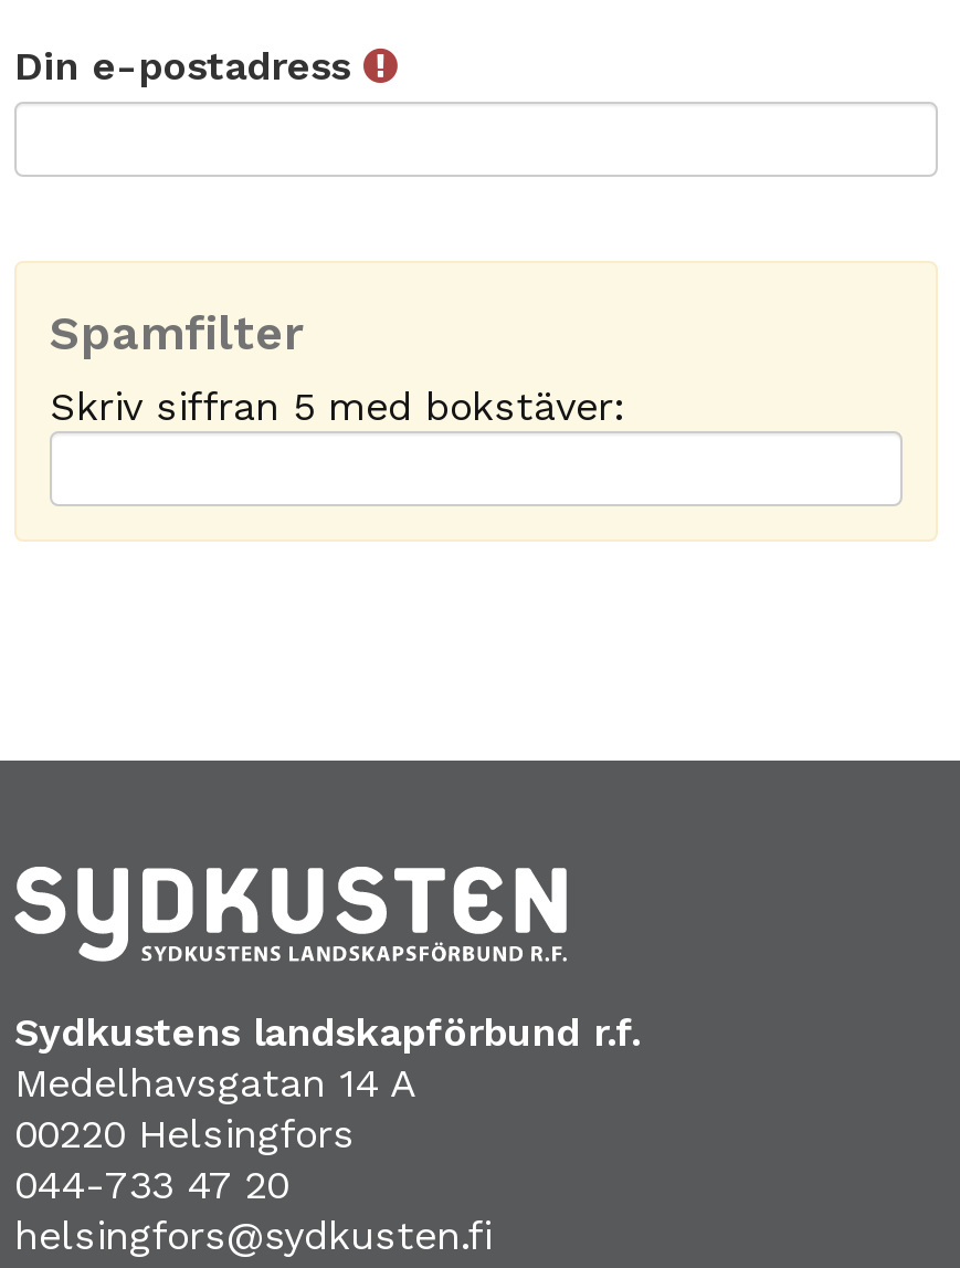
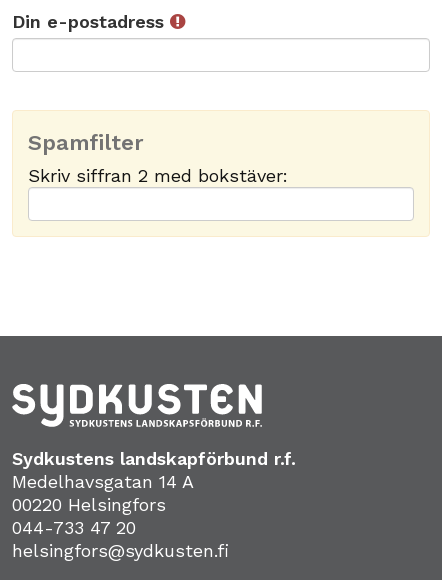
[50,383,624,429] Skriv siffran 5 med bokstäver: -> [28,165,288,186] Skriv siffran 2 med bokstäver:

